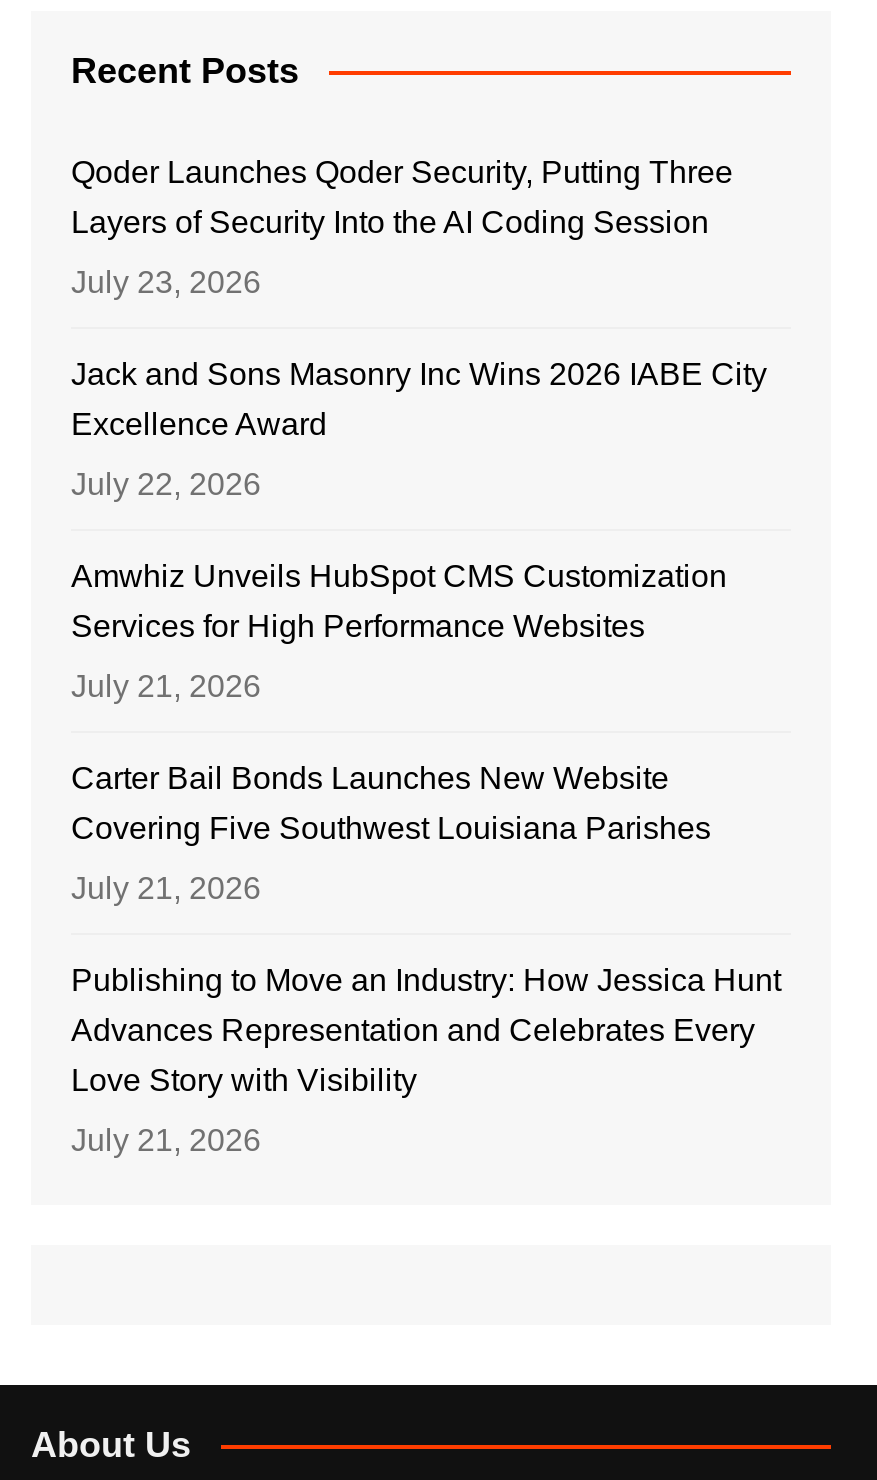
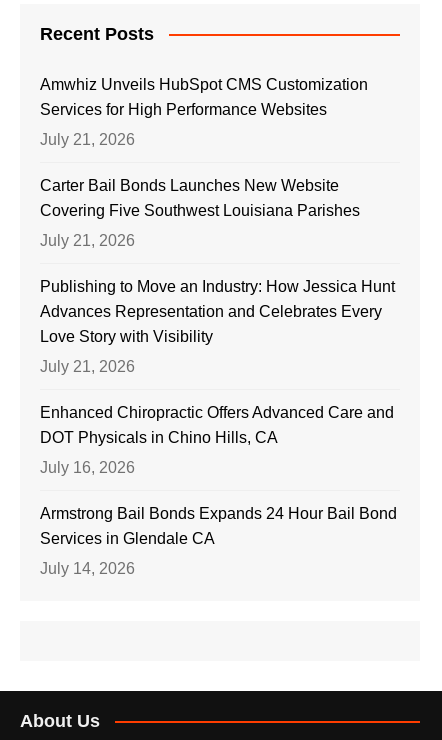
[71,154,767,500] Qoder Launches Qoder Security, Putting Three | Layers of Security Into the AI Coding Session | July 23, 2026 | Jack and Sons Masonry Inc Wins 2026 IABE City | Excellence Award | July 22, 2026 -> none
moved [71,558,781,1156] -> [40,76,395,375]: Amwhiz Unveils HubSpot CMS Customization | Services for High Performance Websites | July 21, 2026 | ... | Love Story with Visibility | July 21, 2026
none -> [40,404,397,577] Enhanced Chiropractic Offers Advanced Care and | DOT Physicals in Chino Hills, CA | July 16, 2026 | Armstrong Bail Bonds Expands 24 Hour Bail Bond | Services in Glendale CA | July 14, 2026

